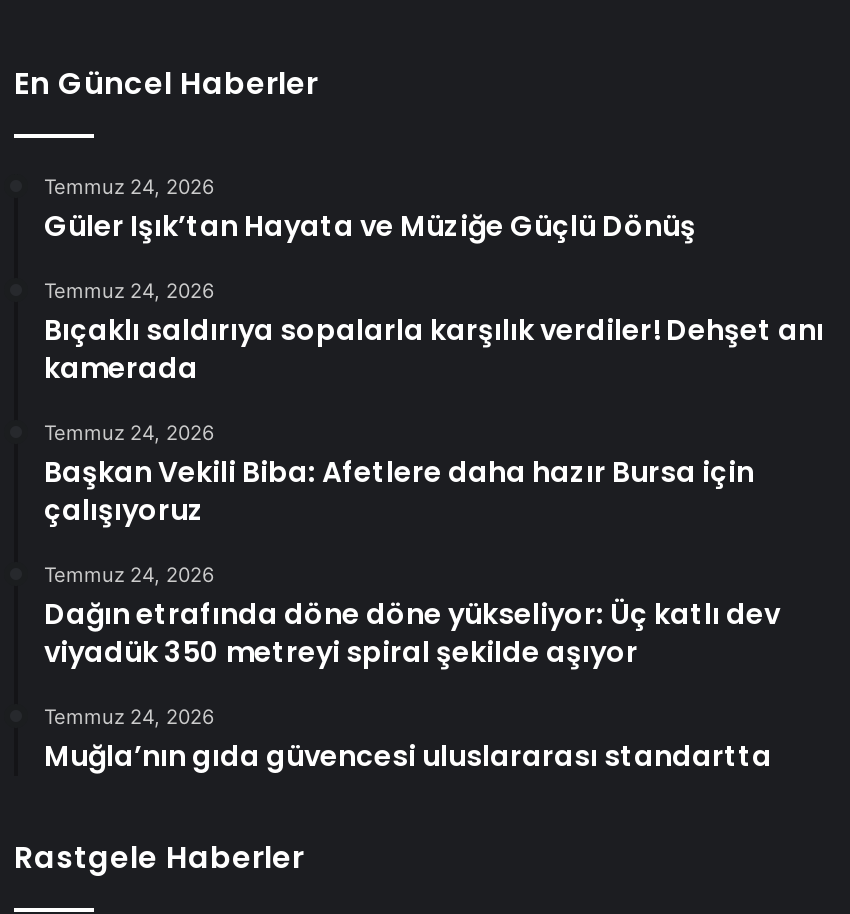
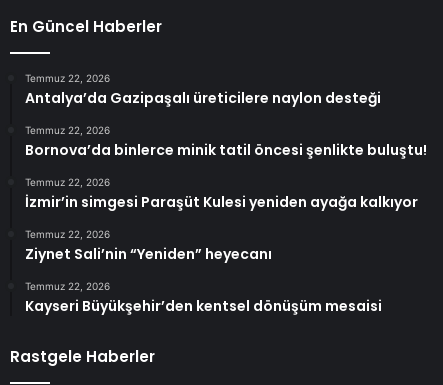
[44,173,696,245] Temmuz 24, 2026 | Güler Işık’tan Hayata ve Müziğe Güçlü Dönüş -> [25,71,381,107] Temmuz 22, 2026 | Antalya’da Gazipaşalı üreticilere naylon desteği
[44,277,824,387] Temmuz 24, 2026 | Bıçaklı saldırıya sopalarla karşılık verdiler! Dehşet anı | kamerada -> [25,123,427,159] Temmuz 22, 2026 | Bornova’da binlerce minik tatil öncesi şenlikte buluştu!
[44,419,754,529] Temmuz 24, 2026 | Başkan Vekili Biba: Afetlere daha hazır Bursa için | çalışıyoruz -> [25,175,418,211] Temmuz 22, 2026 | İzmir’in simgesi Paraşüt Kulesi yeniden ayağa kalkıyor
[44,561,780,671] Temmuz 24, 2026 | Dağın etrafında döne döne yükseliyor: Üç katlı dev | viyadük 350 metreyi spiral şekilde aşıyor -> [25,227,272,263] Temmuz 22, 2026 | Ziynet Sali’nin “Yeniden” heyecanı
[44,703,772,775] Temmuz 24, 2026 | Muğla’nın gıda güvencesi uluslararası standartta -> [25,279,382,315] Temmuz 22, 2026 | Kayseri Büyükşehir’den kentsel dönüşüm mesaisi

